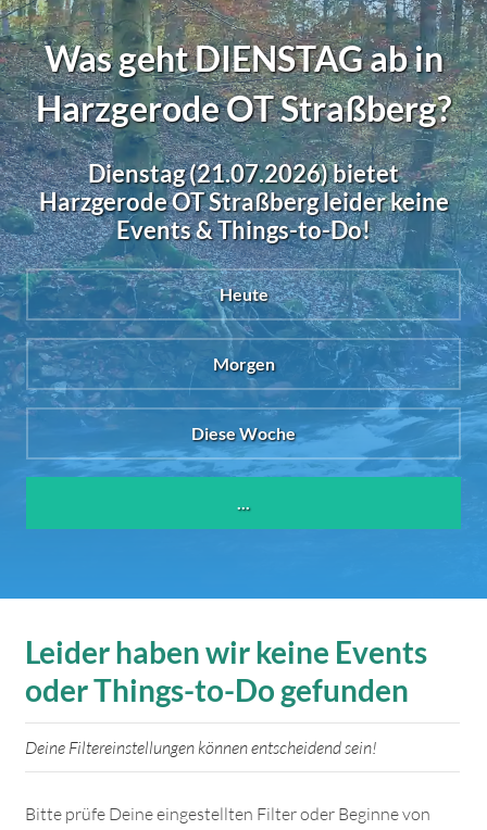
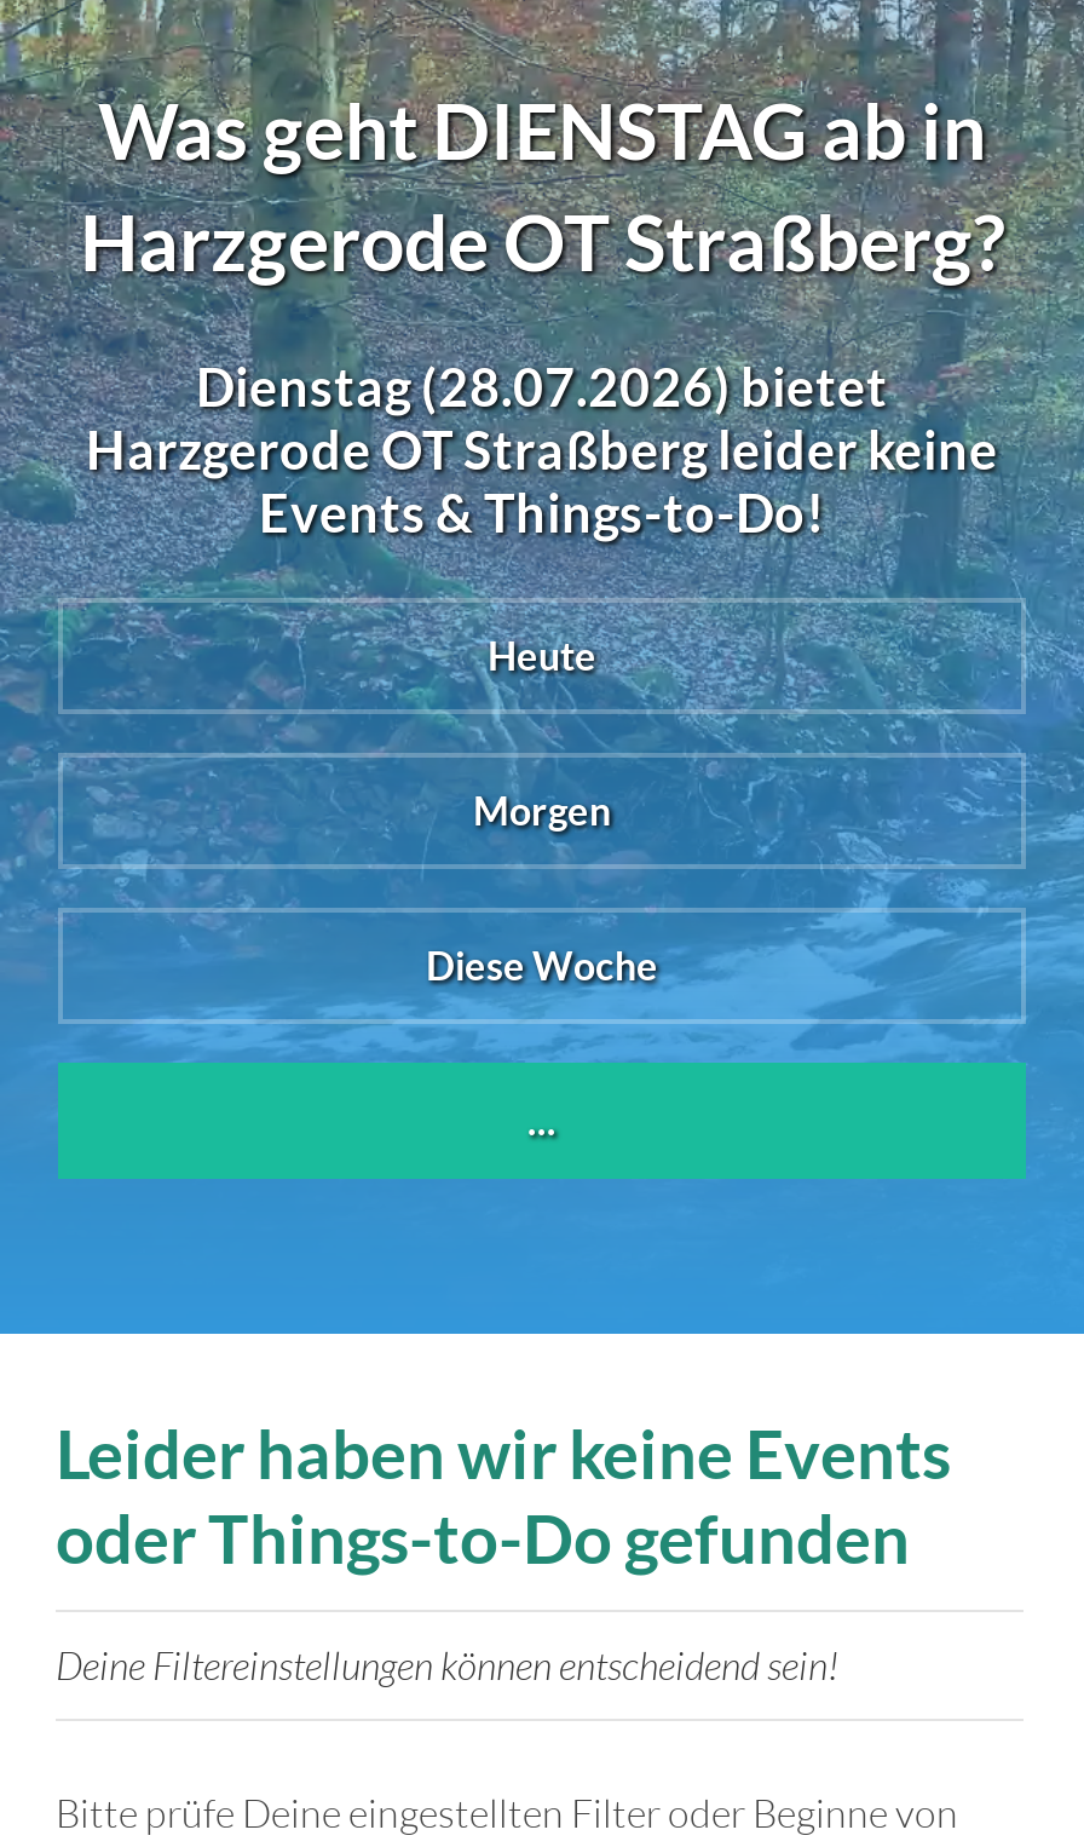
[88,160,399,188] Dienstag (21.07.2026) bietet -> [196,356,888,419] Dienstag (28.07.2026) bietet

